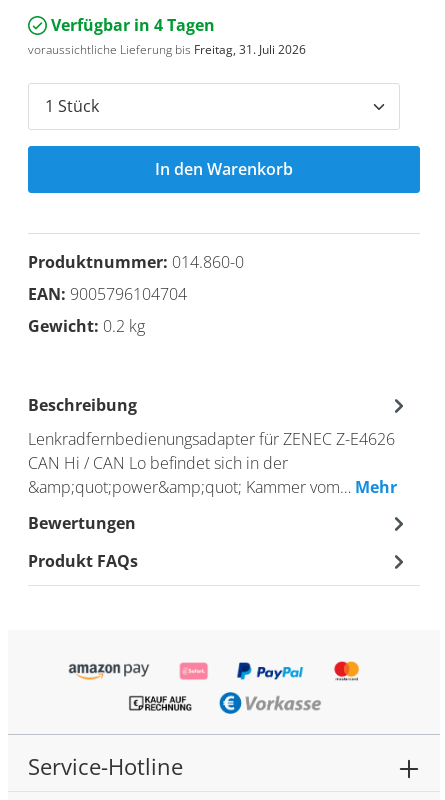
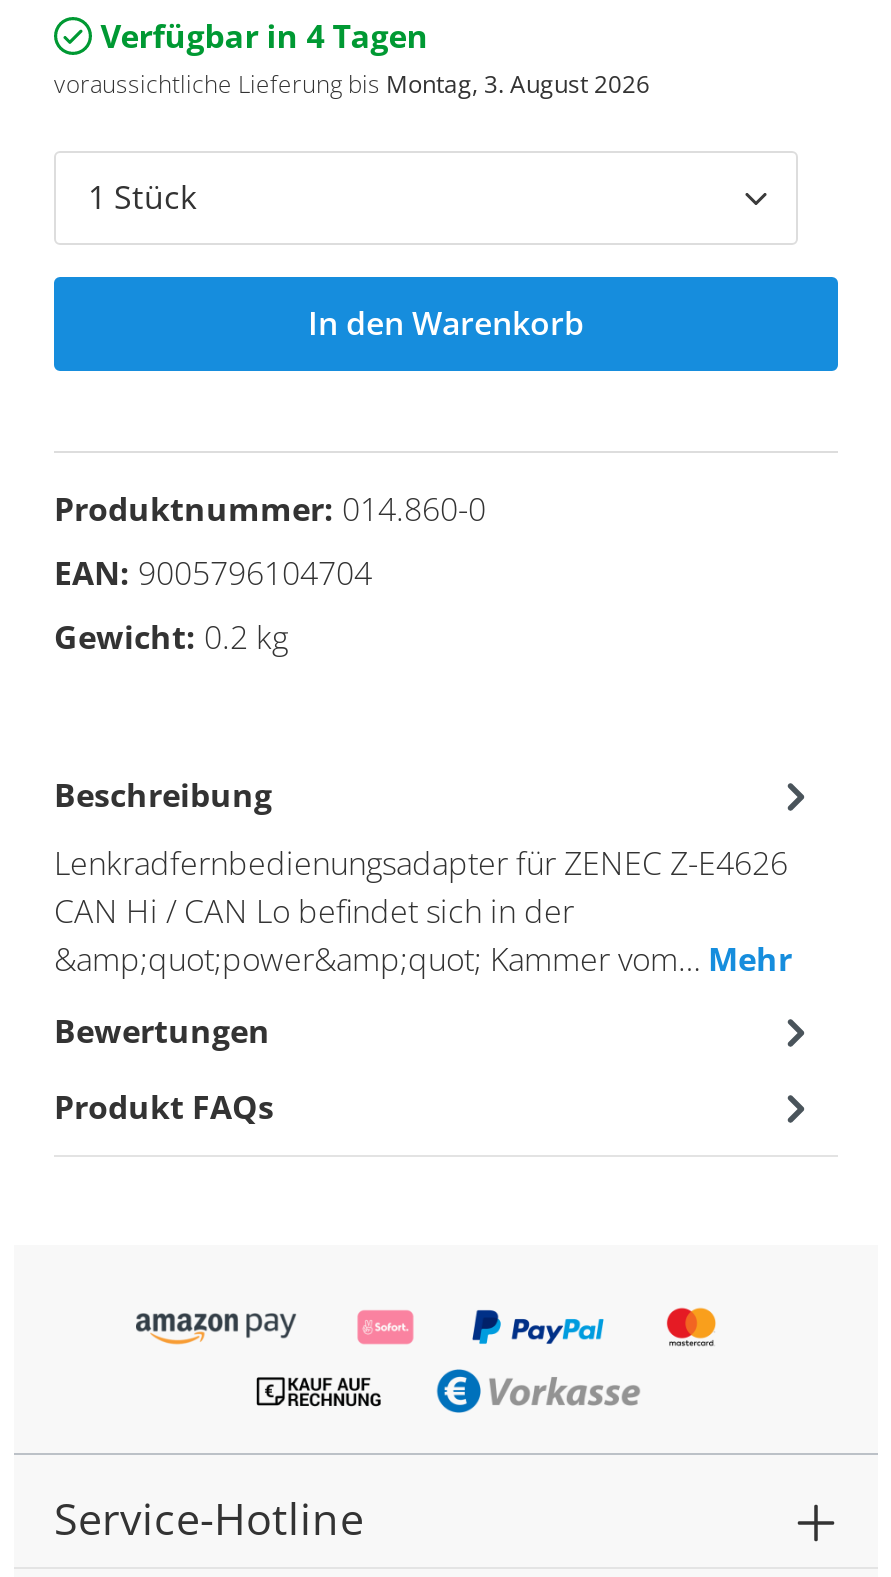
[28,41,306,58] voraussichtliche Lieferung bis Freitag, 31. Juli 2026 -> [54,67,650,101] voraussichtliche Lieferung bis Montag, 3. August 2026

